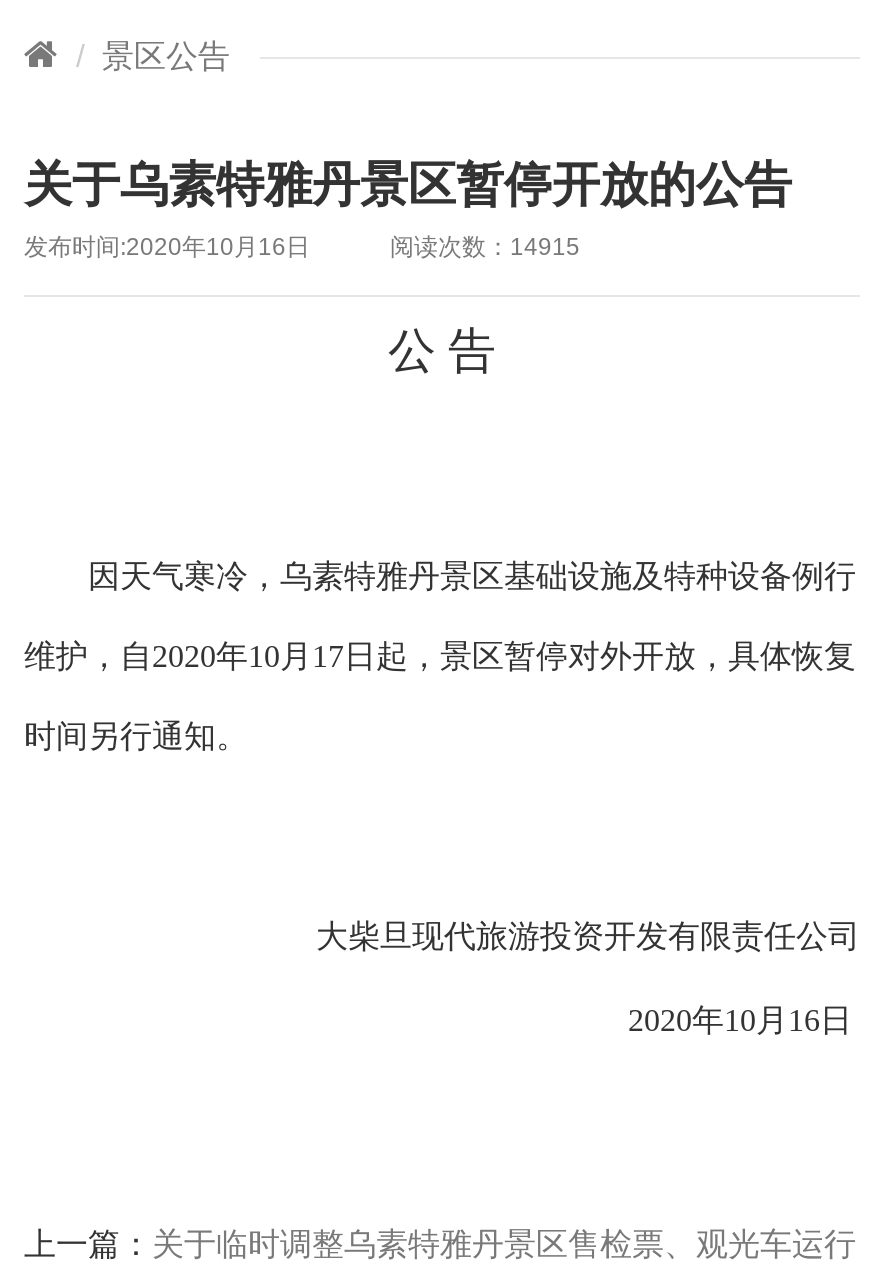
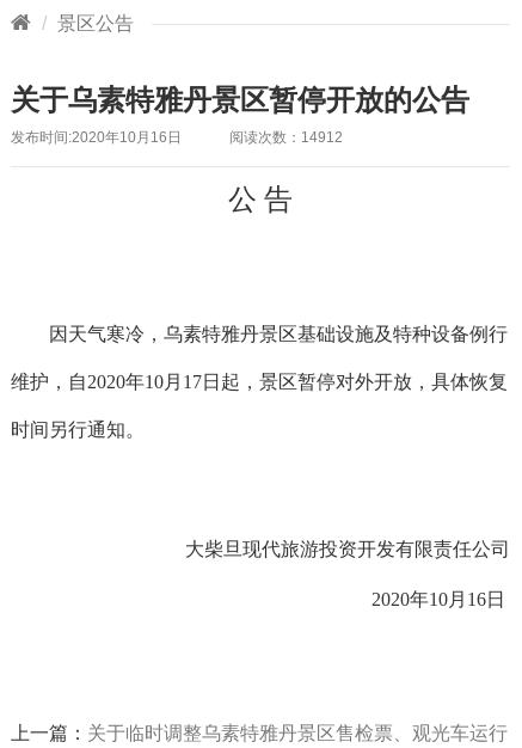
[390,233,580,261] 阅读次数：14915 -> [229,129,343,146] 阅读次数：14912

